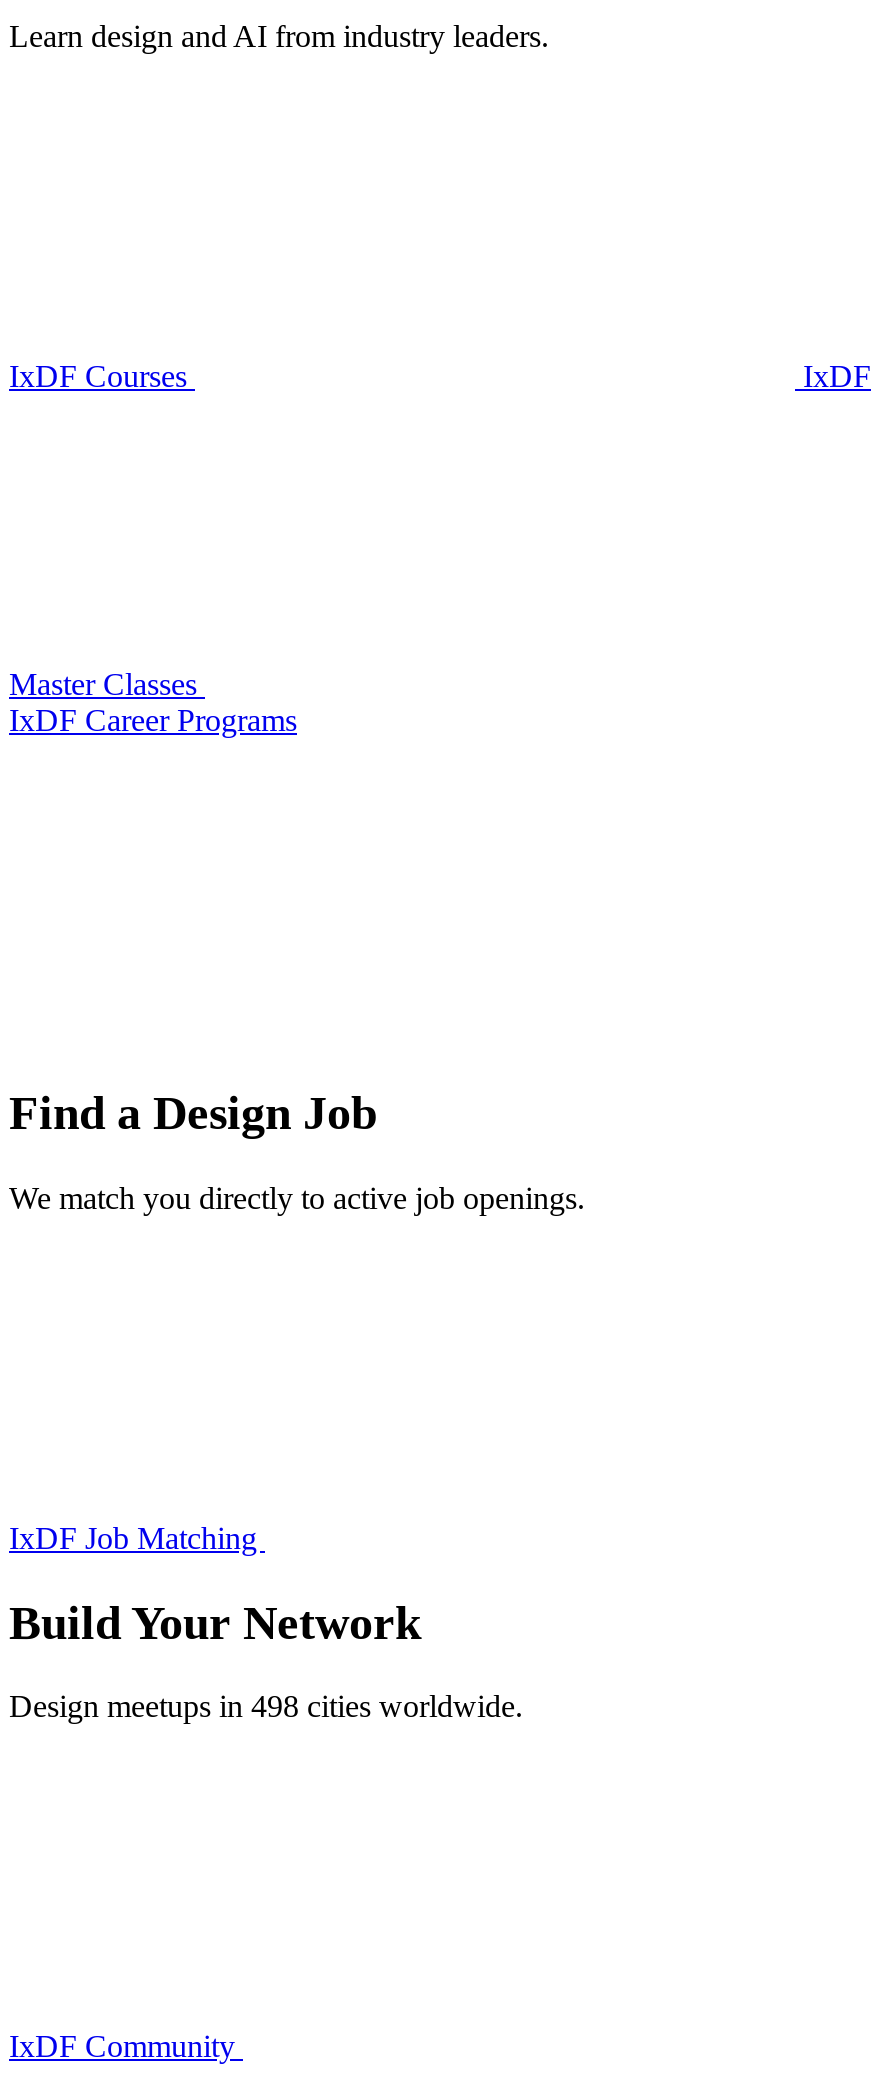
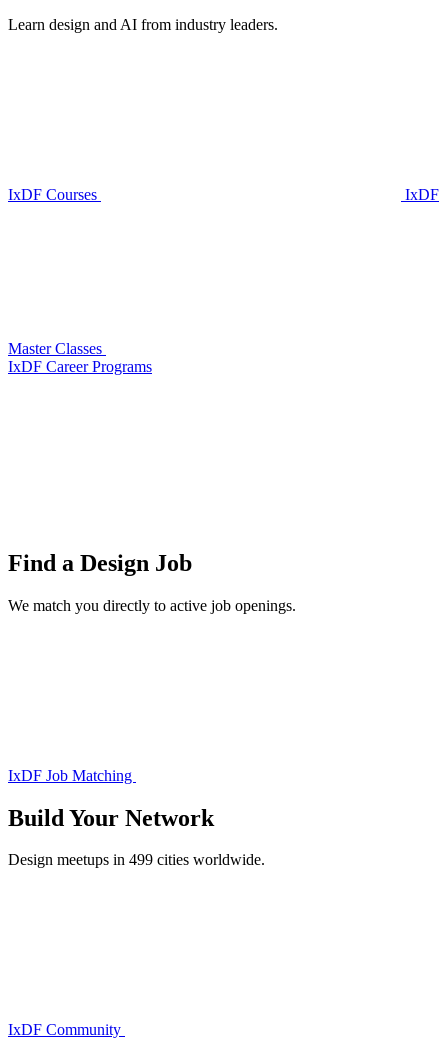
[9,1690,523,1724] Design meetups in 498 cities worldwide. -> [8,851,265,868] Design meetups in 499 cities worldwide.

